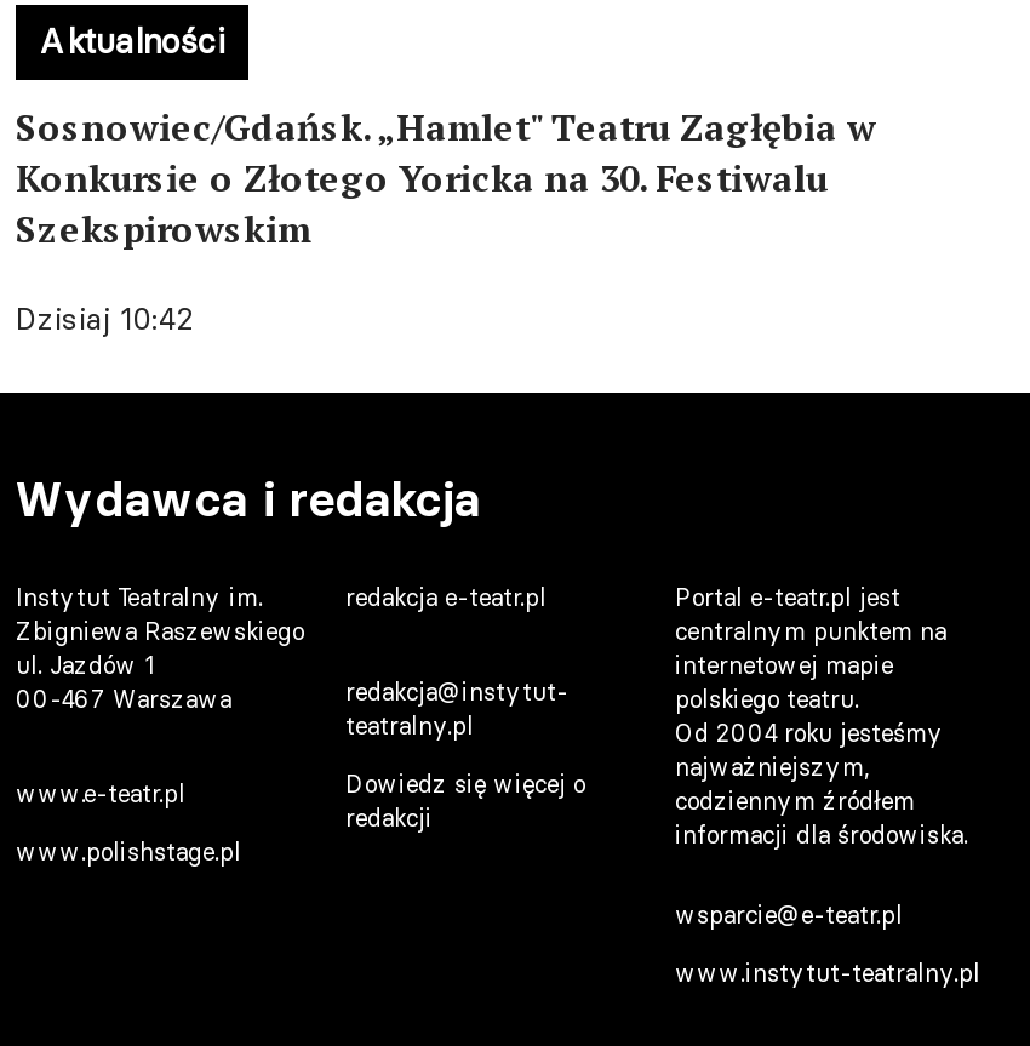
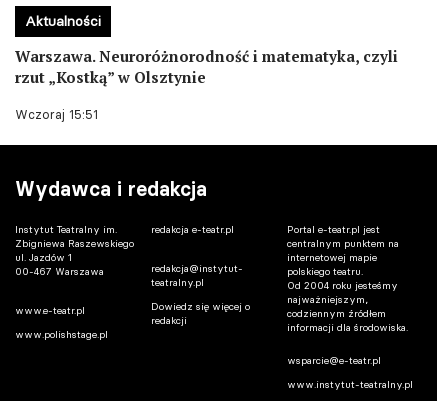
[16,101,876,251] Sosnowiec/Gdańsk. „Hamlet" Teatru Zagłębia w | Konkursie o Złotego Yoricka na 30. Festiwalu | Szekspirowskim -> [15,46,398,87] Warszawa. Neuroróżnorodność i matematyka, czyli | rzut „Kostką” w Olsztynie
[16,299,193,336] Dzisiaj 10:42 -> [15,107,98,122] Wczoraj 15:51

